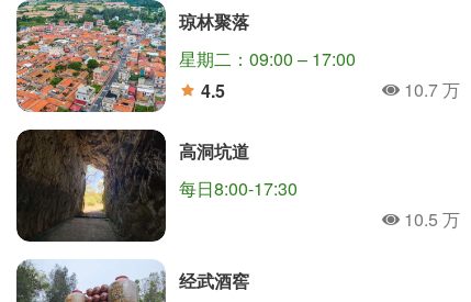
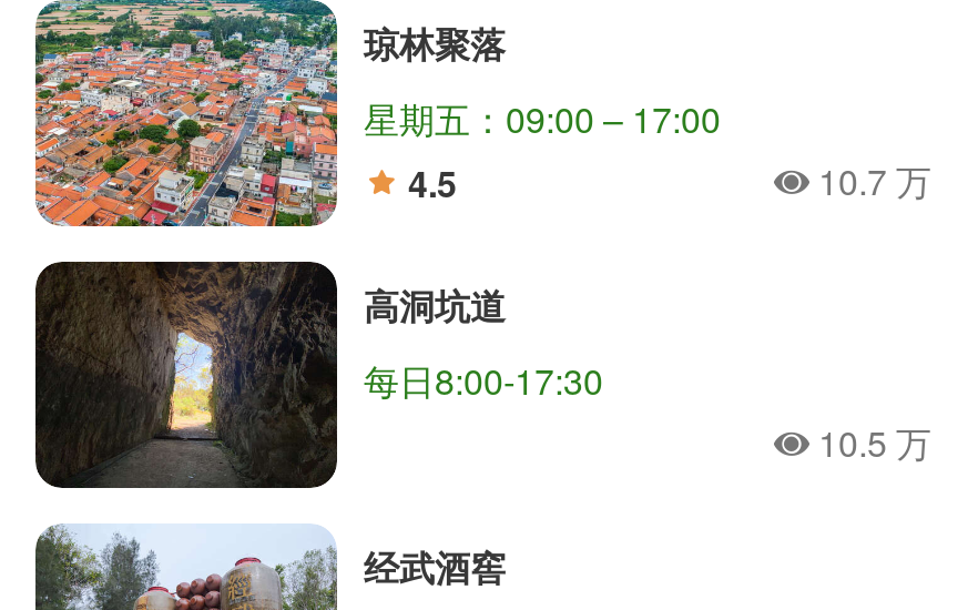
[179,46,356,71] 星期二：09:00 – 17:00 -> [364,93,721,144] 星期五：09:00 – 17:00

